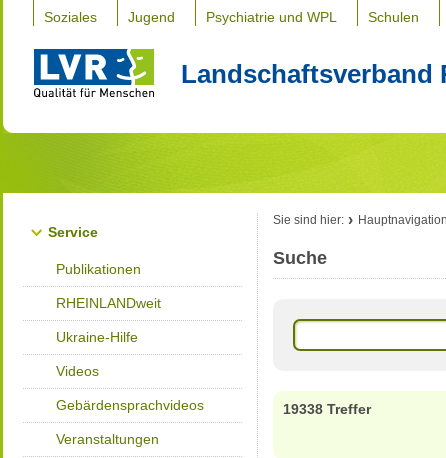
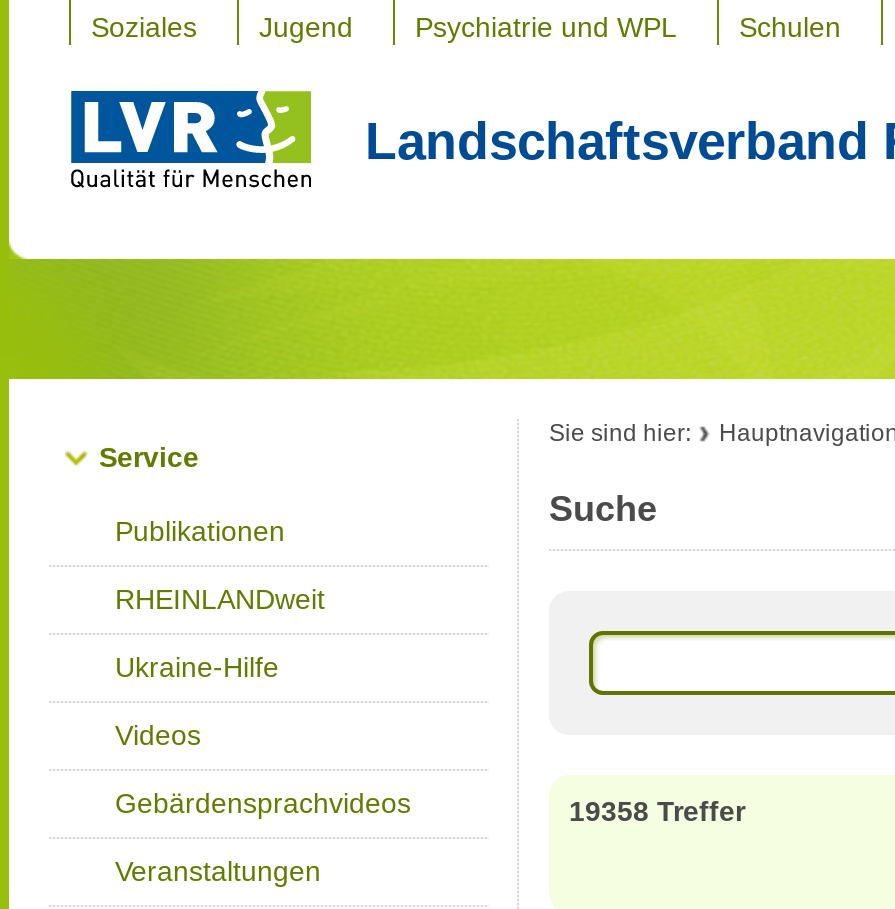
[283,401,371,417] 19338 Treffer -> [569,795,745,827] 19358 Treffer

